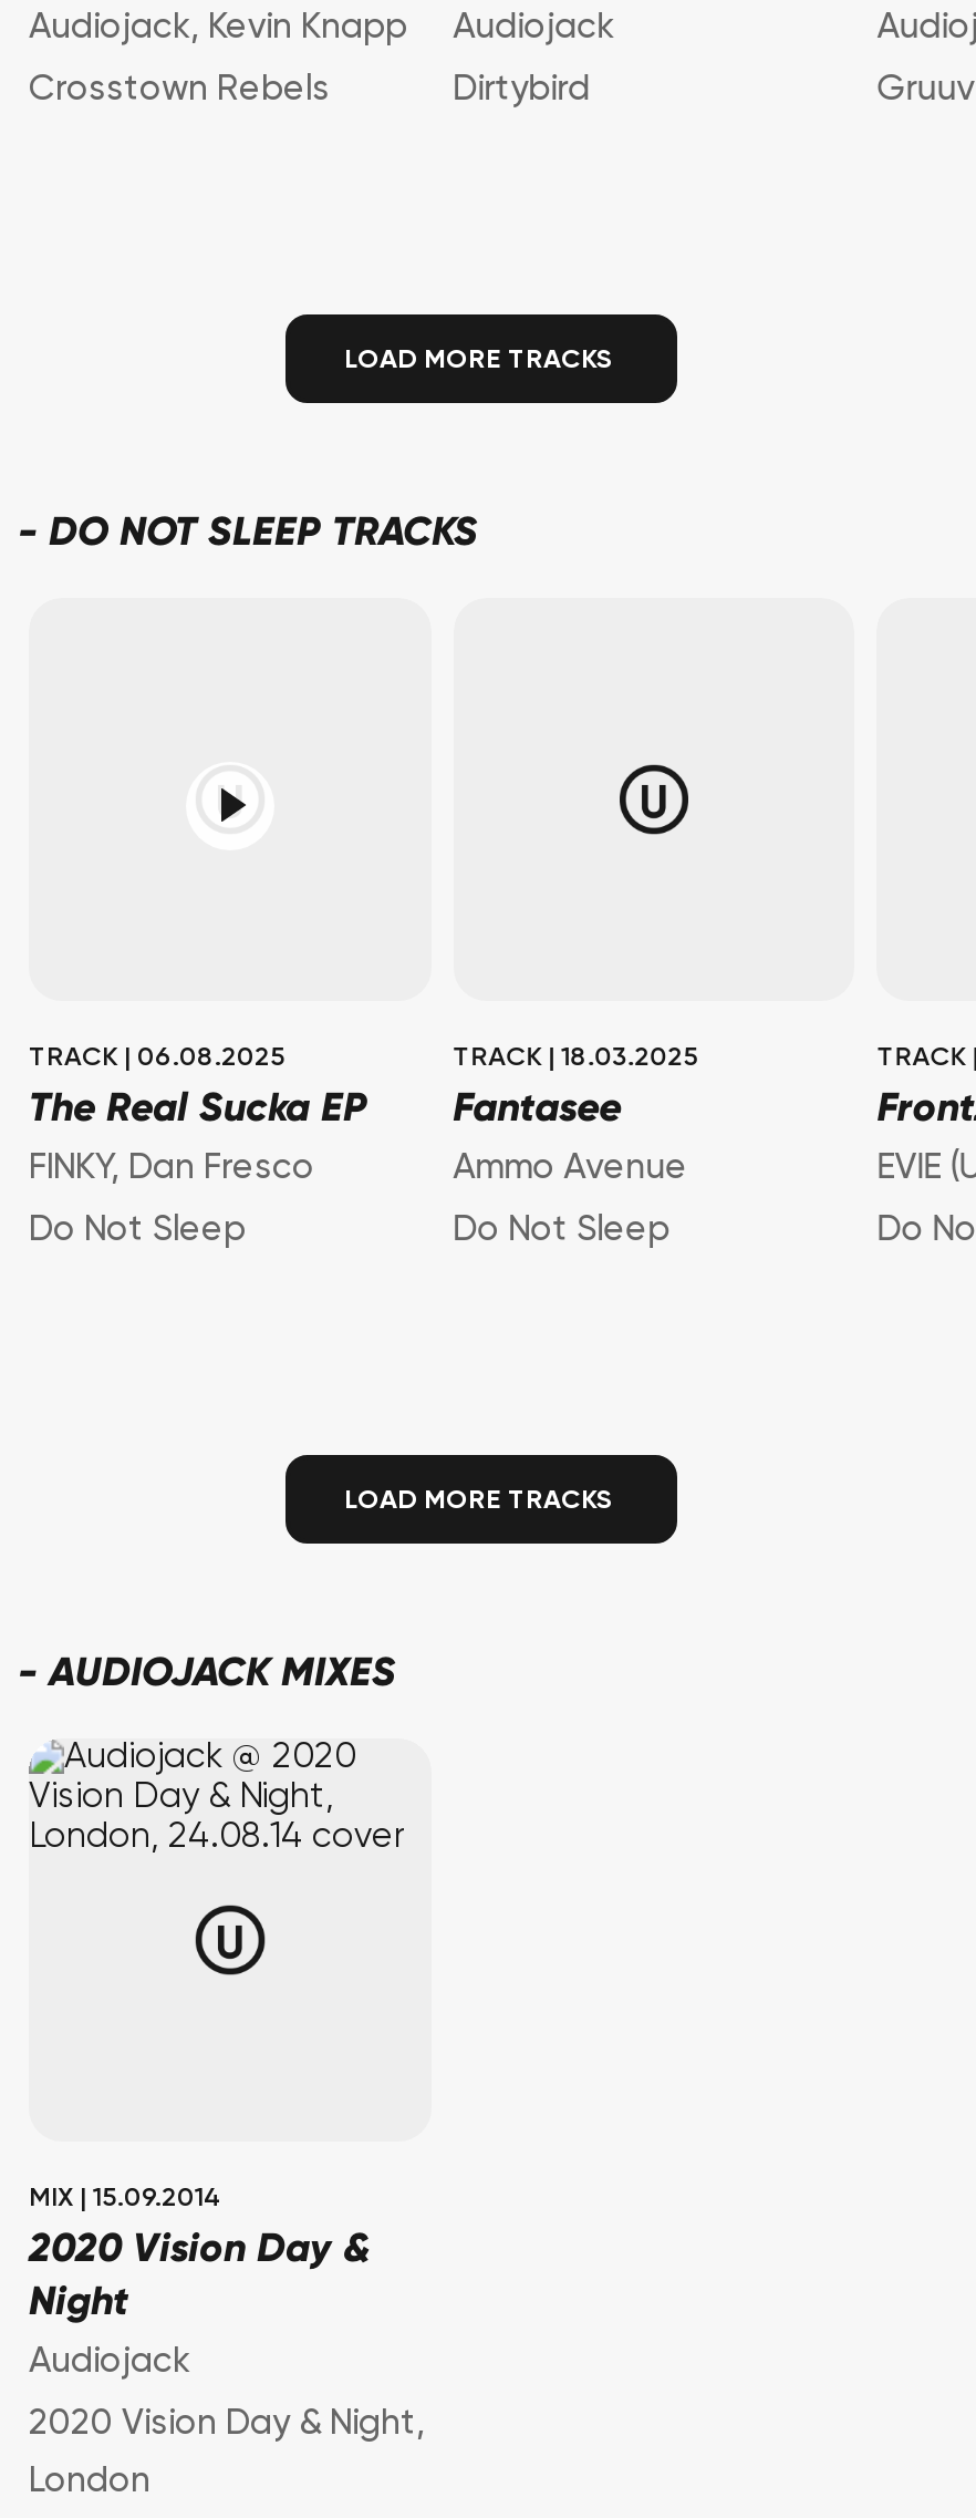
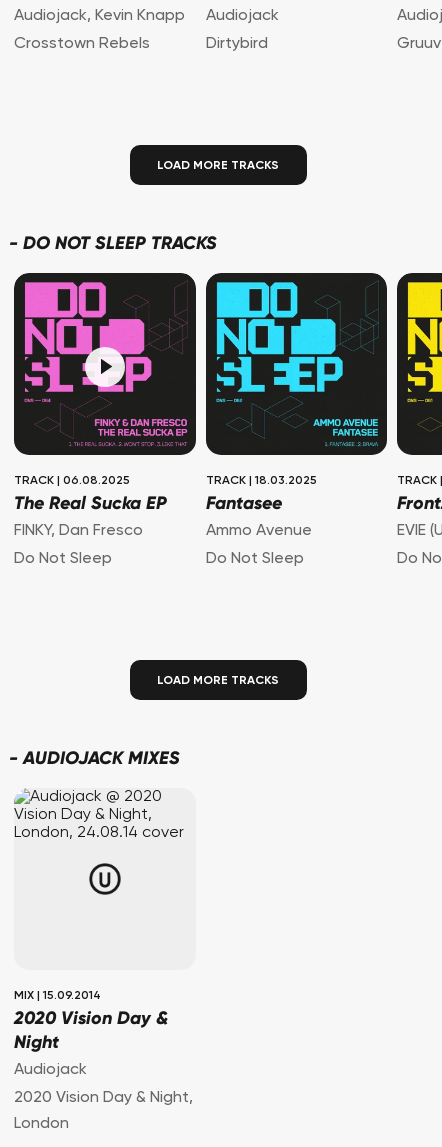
none -> [13,272,197,456] [image]
none -> [205,272,388,456] [image]
none -> [396,272,439,456] [image]

